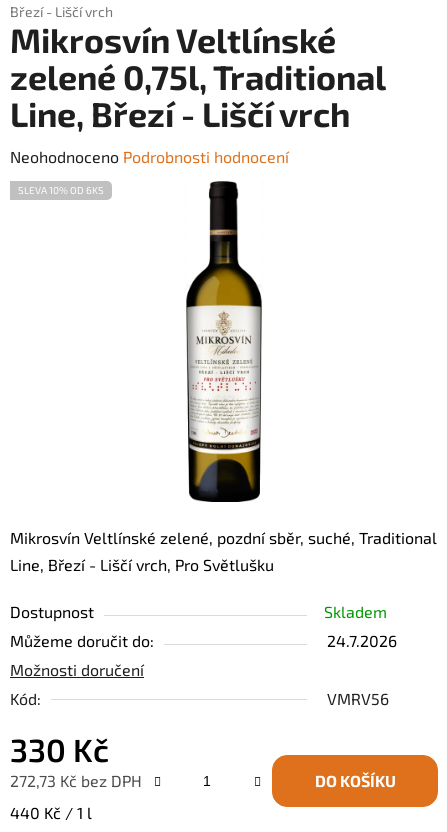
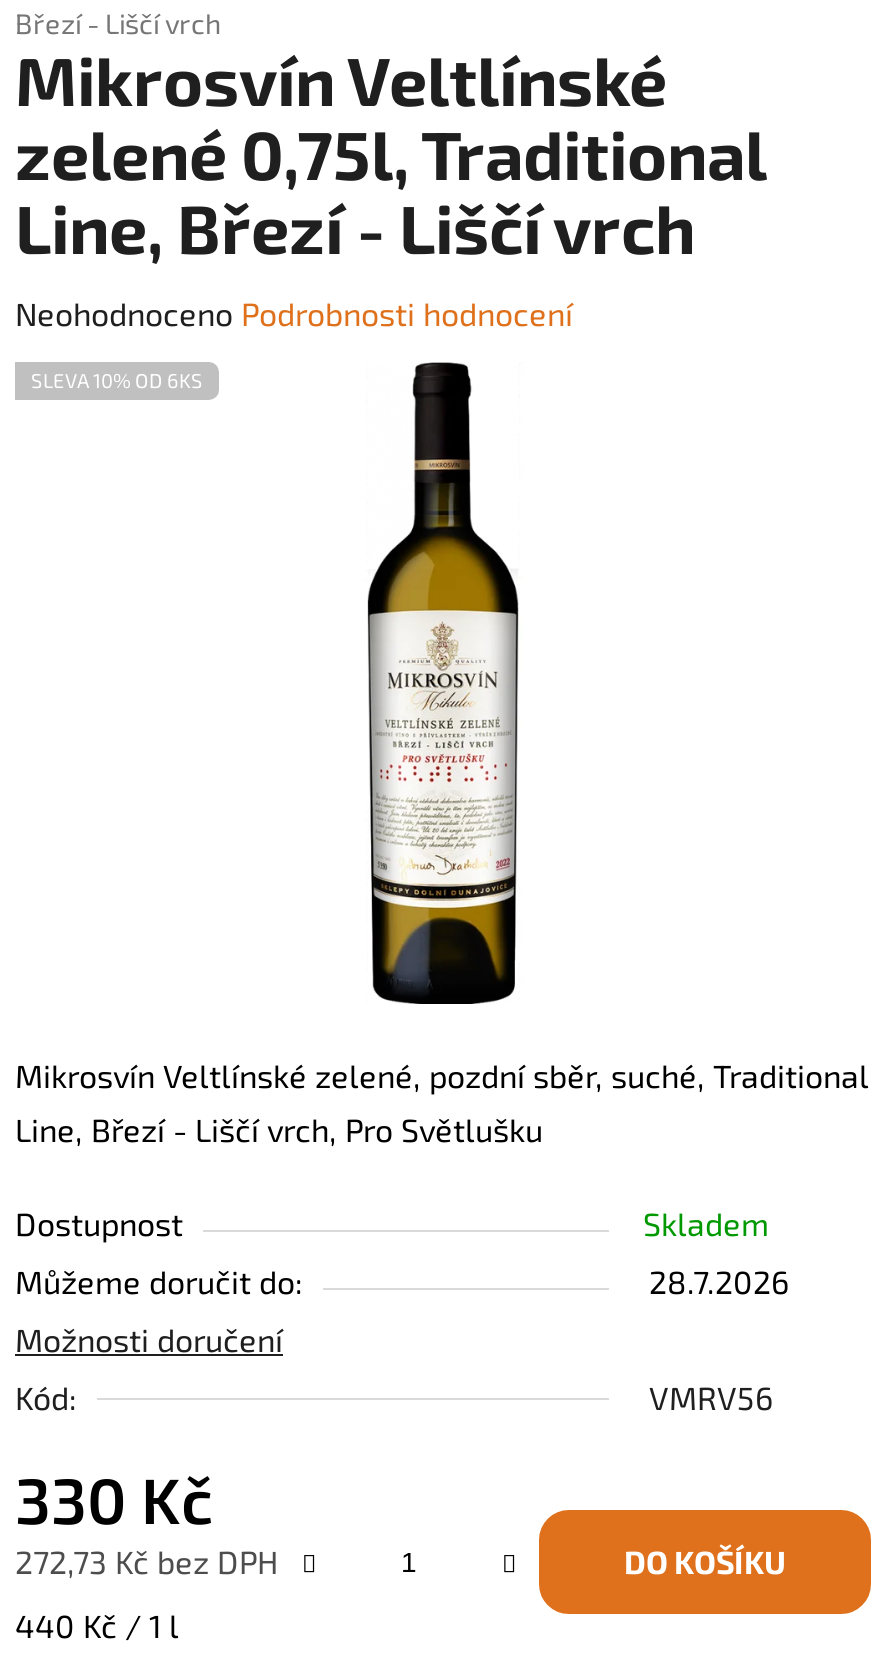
[327,631,397,650] 24.7.2026 -> [649,1262,789,1300] 28.7.2026

